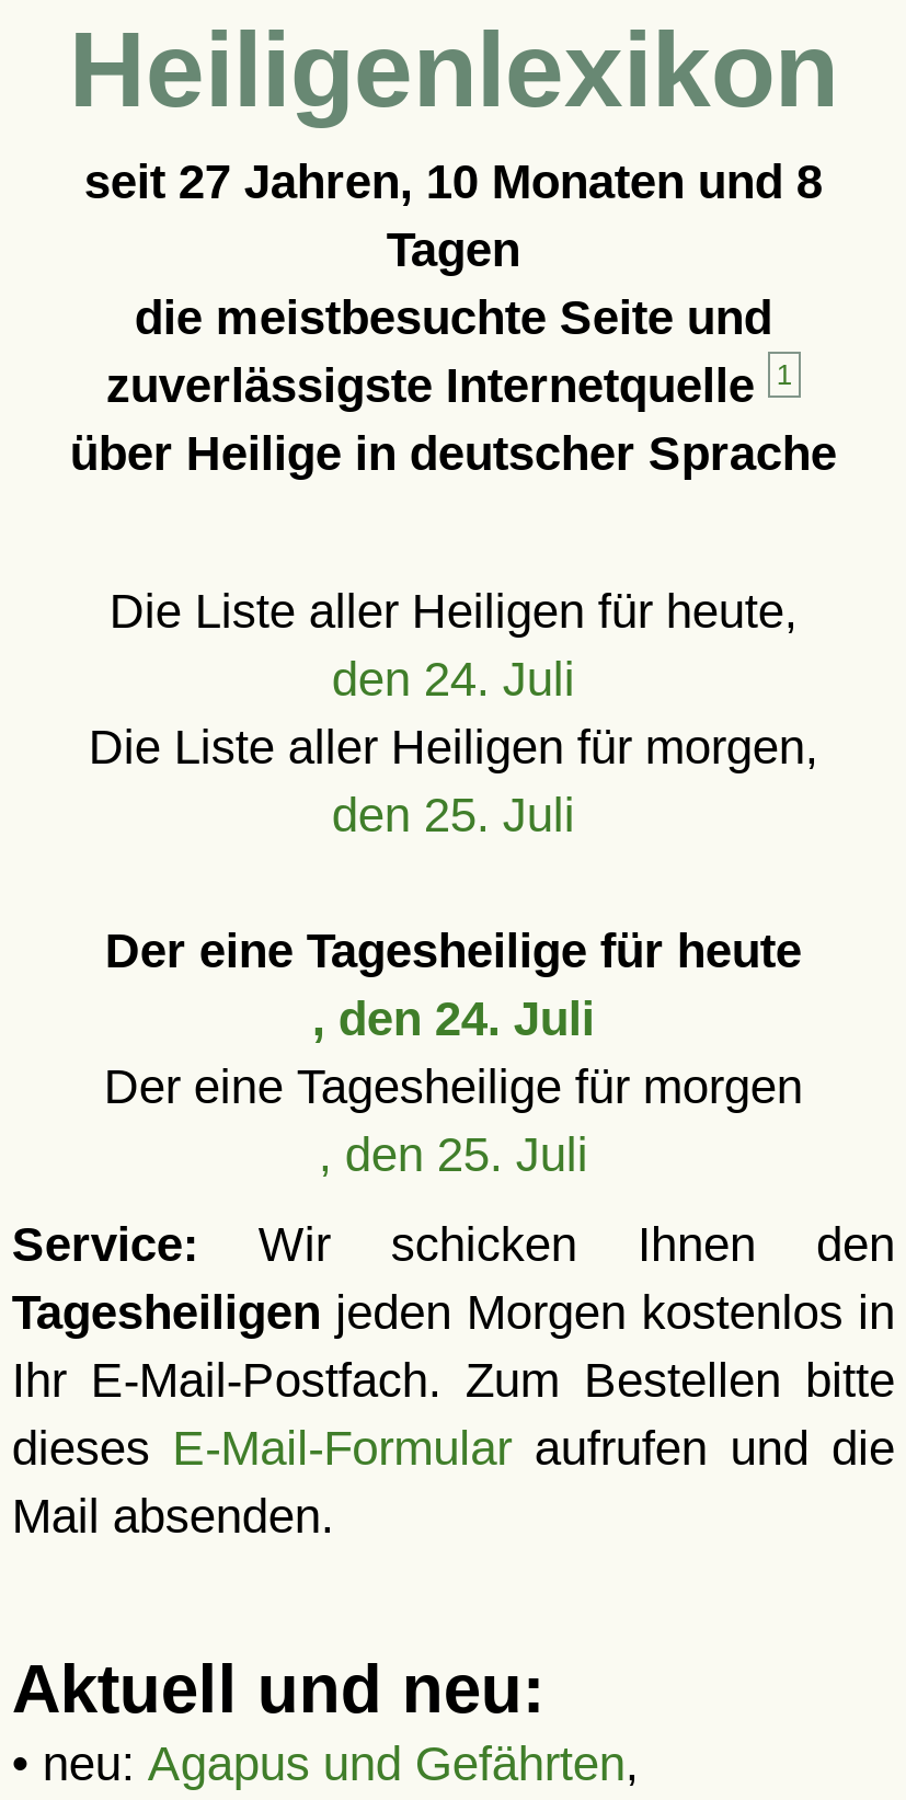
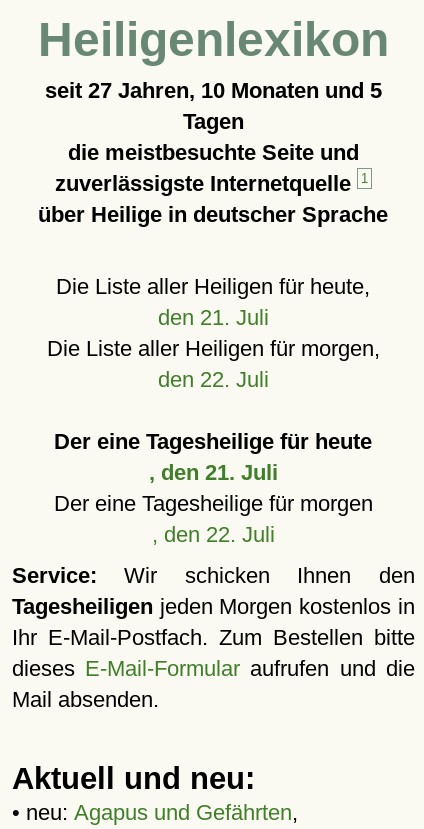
[84,154,823,209] seit 27 Jahren, 10 Monaten und 8 -> [45,78,382,103] seit 27 Jahren, 10 Monaten und 5
[332,652,575,707] den 24. Juli -> [158,305,269,330] den 21. Juli
[332,788,575,842] den 25. Juli -> [158,367,269,392] den 22. Juli
[312,991,595,1046] , den 24. Juli -> [149,460,278,485] , den 21. Juli
[319,1127,588,1182] , den 25. Juli -> [152,522,275,547] , den 22. Juli

